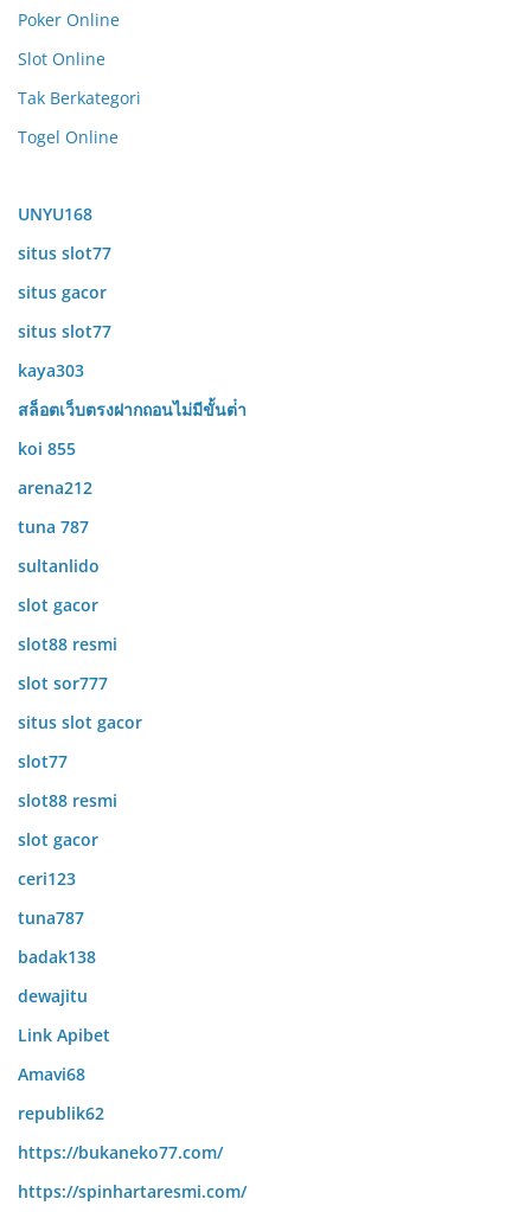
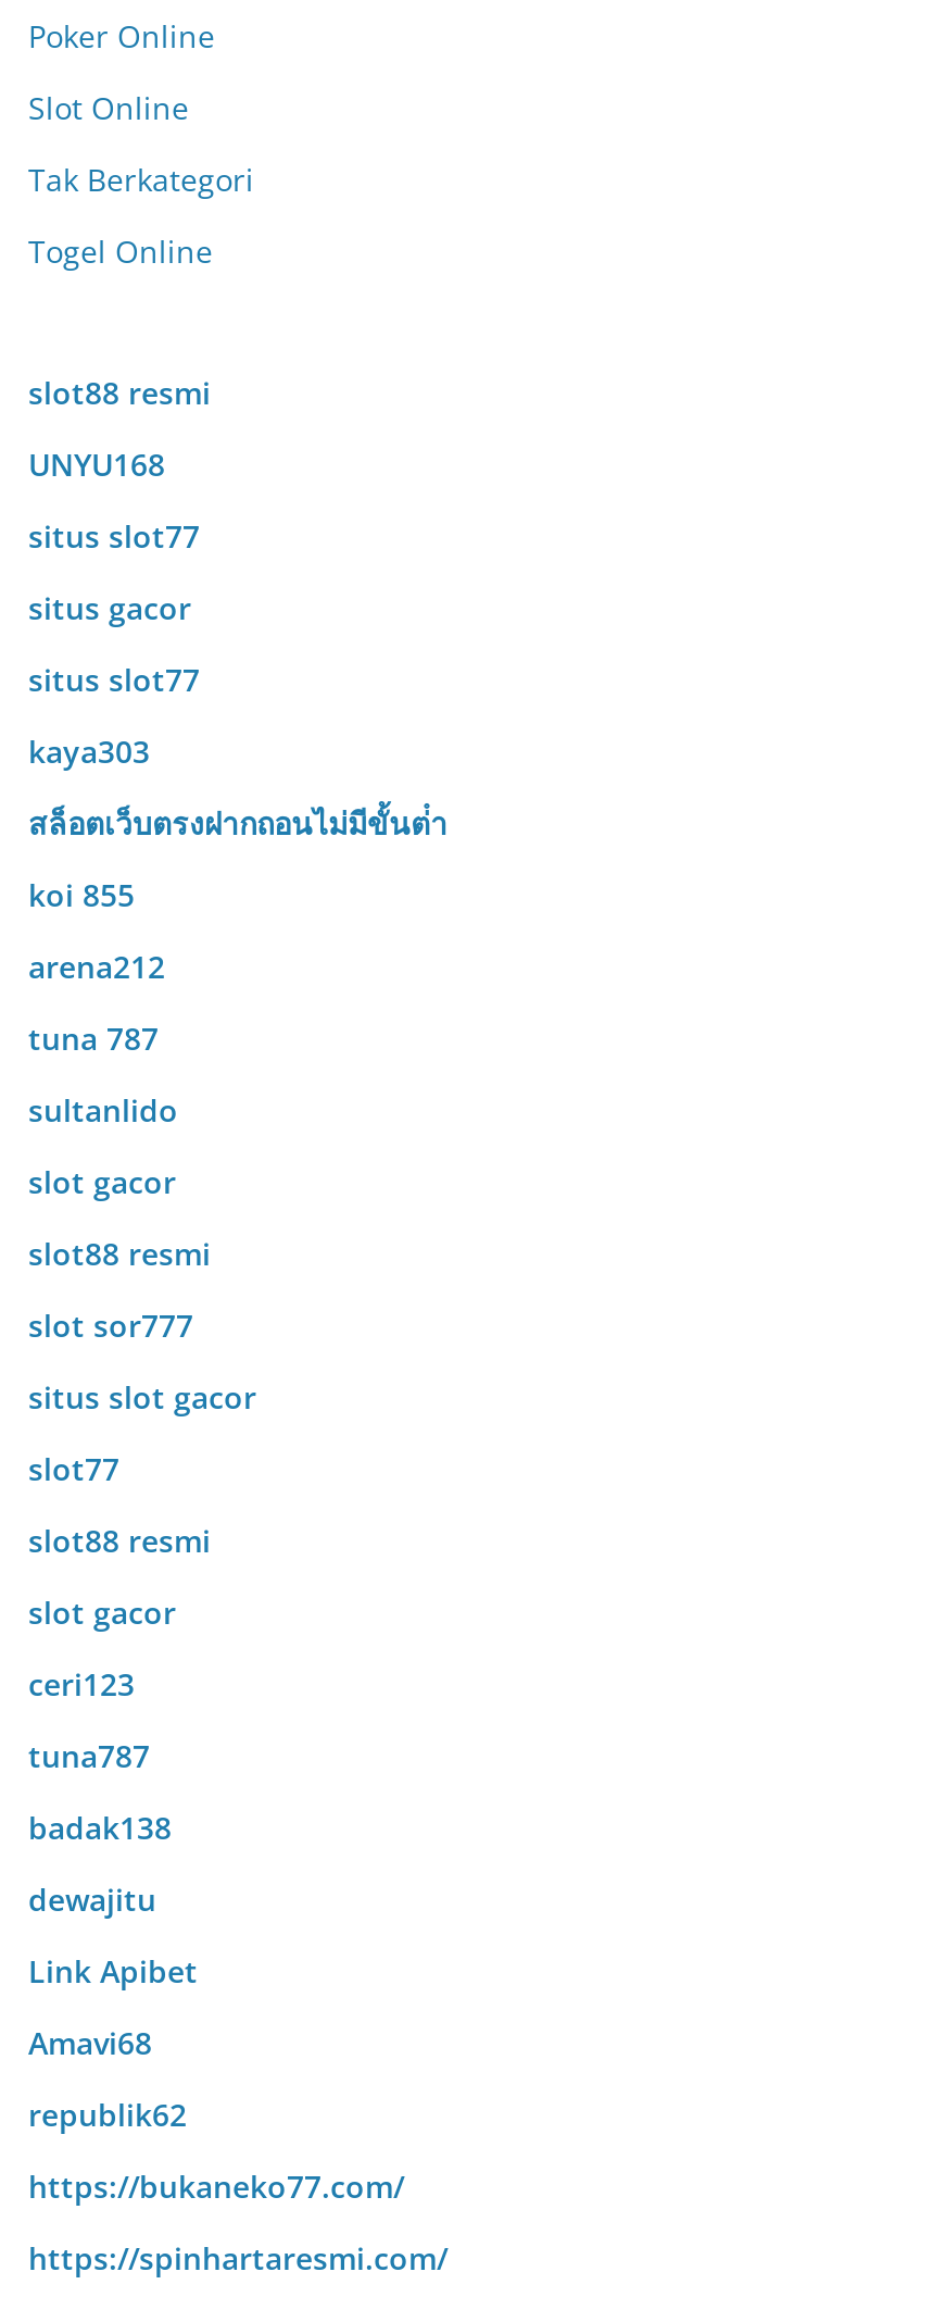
none -> [28,371,211,412] slot88 resmi

